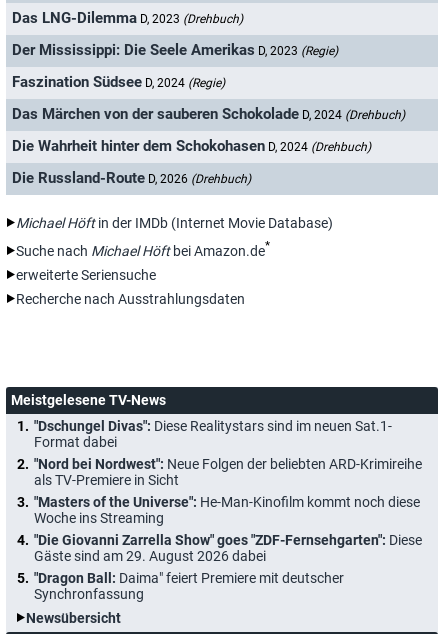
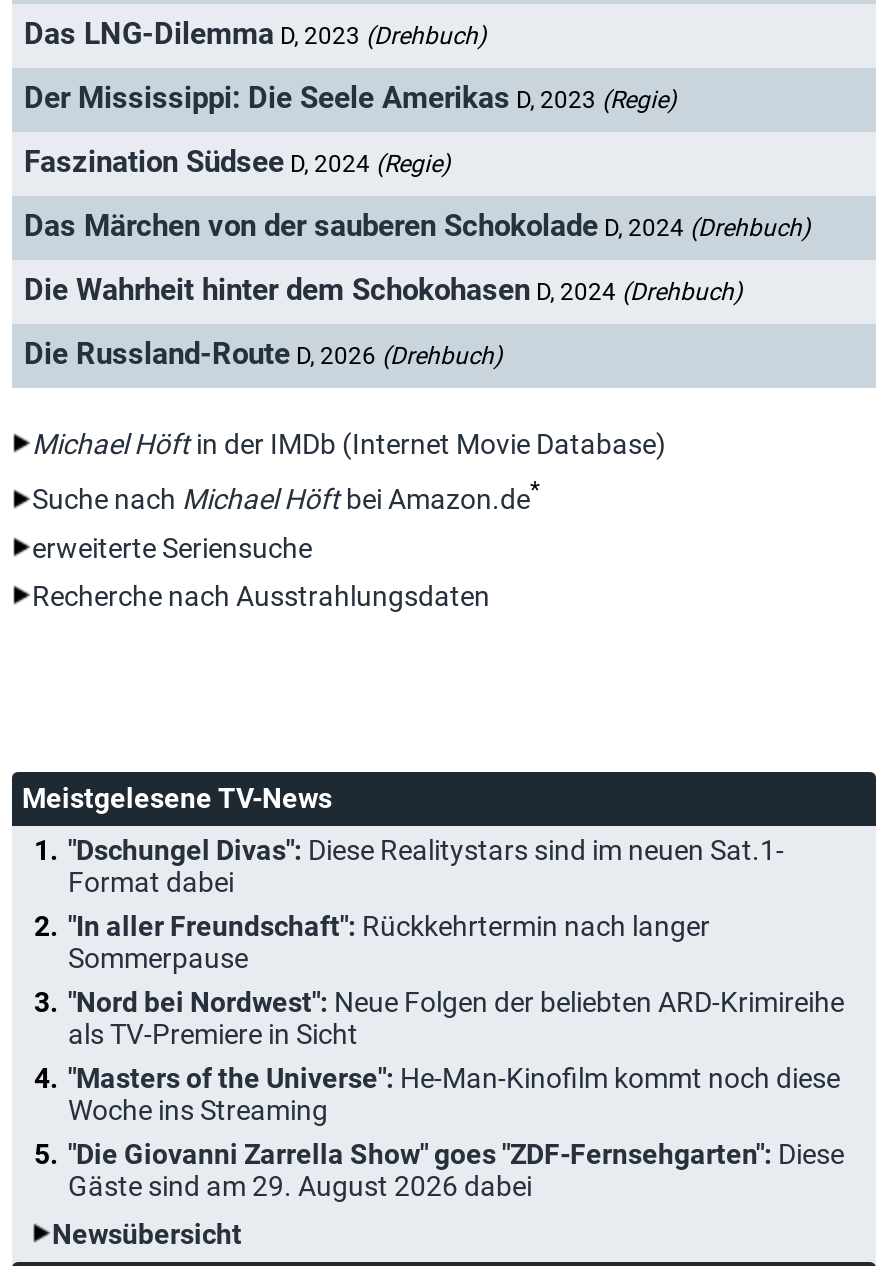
none -> [68,909,710,973] "In aller Freundschaft": Rückkehrtermin nach langer | Sommerpause
moved [34,456,422,564] -> [68,985,844,1201]: "Nord bei Nordwest": Neue Folgen der beliebten ARD-Krimireihe | als TV-Premiere in Sicht | "Masters of the Universe": He-Man-Kinofilm kommt noch diese | Woche ins Streaming | "Die Giovanni Zarrella Show" goes "ZDF-Fernsehgarten": Diese | Gäste sind am 29. August 2026 dabei
[34,570,344,602] "Dragon Ball: Daima" feiert Premiere mit deutscher | Synchronfassung -> none

